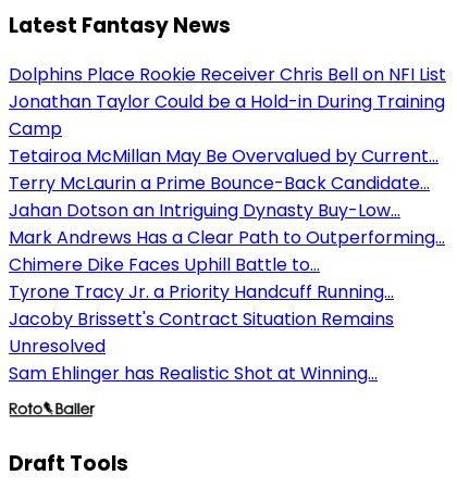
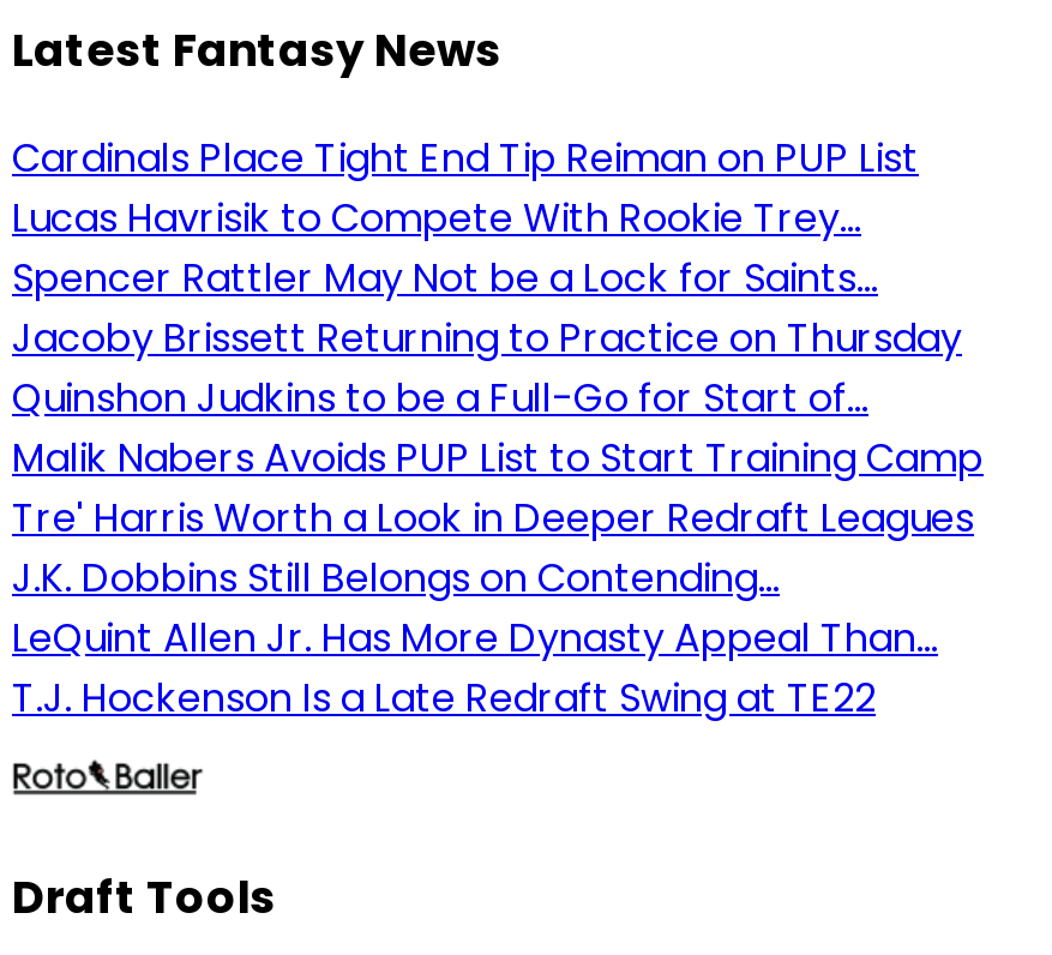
[9,62,446,386] Dolphins Place Rookie Receiver Chris Bell on NFI List | Jonathan Taylor Could be a Hold-in During Training | Camp | Tetairoa McMillan May Be Overvalued by Current... | Terry McLaurin a Prime Bounce-Back Candidate... | Jahan Dotson an Intriguing Dynasty Buy-Low... | Mark Andrews Has a Clear Path to Outperforming... | Chimere Dike Faces Uphill Battle to... | Tyrone Tracy Jr. a Priority Handcuff Running... | Jacoby Brissett's Contract Situation Remains | Unresolved | Sam Ehlinger has Realistic Shot at Winning... -> [12,131,984,727] Cardinals Place Tight End Tip Reiman on PUP List | Lucas Havrisik to Compete With Rookie Trey... | Spencer Rattler May Not be a Lock for Saints... | Jacoby Brissett Returning to Practice on Thursday | Quinshon Judkins to be a Full-Go for Start of... | Malik Nabers Avoids PUP List to Start Training Camp | Tre' Harris Worth a Look in Deeper Redraft Leagues | J.K. Dobbins Still Belongs on Contending... | LeQuint Allen Jr. Has More Dynasty Appeal Than... | T.J. Hockenson Is a Late Redraft Swing at TE22

